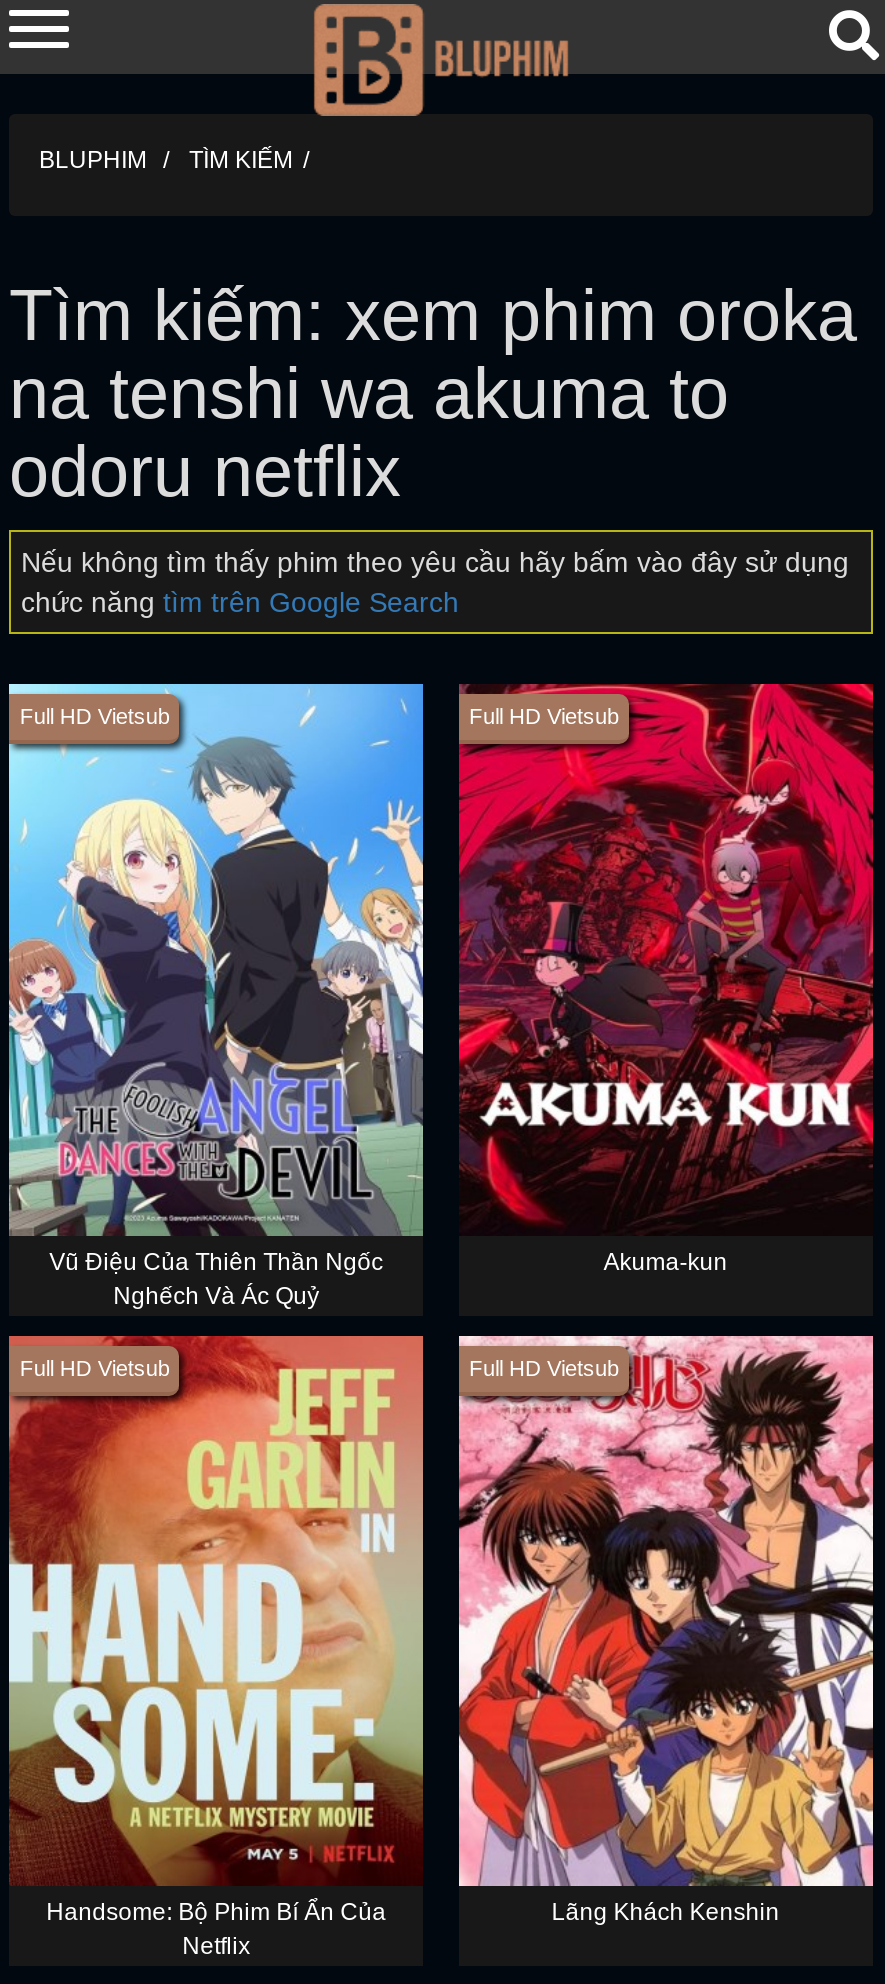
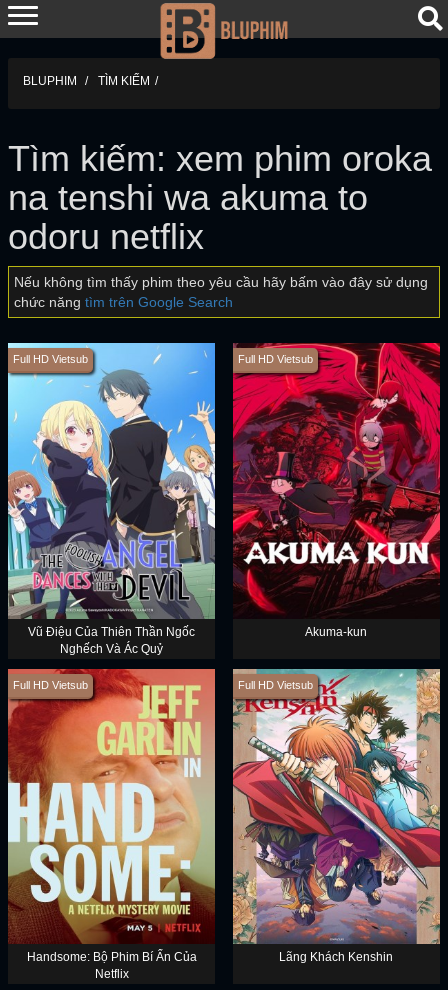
[457,1334,875,1888] [image] -> [232,668,441,945] [image]

